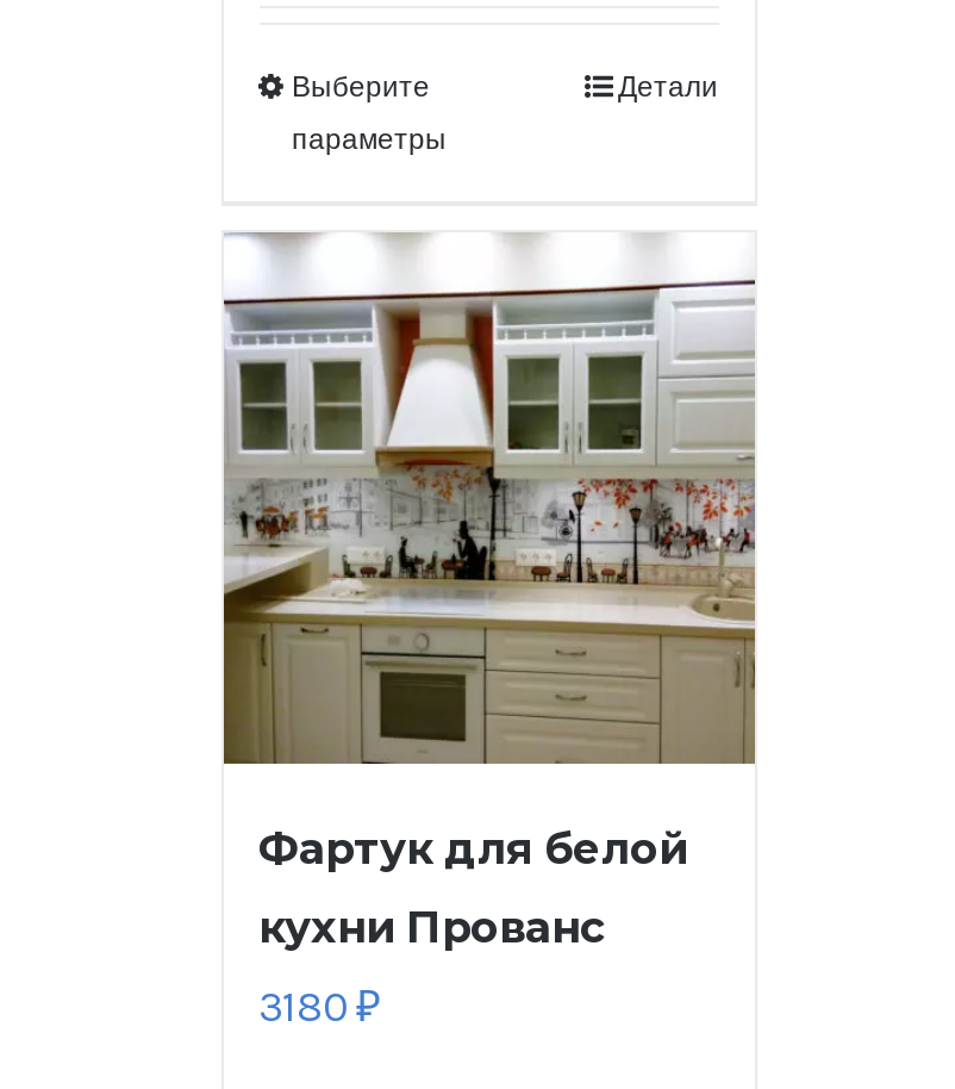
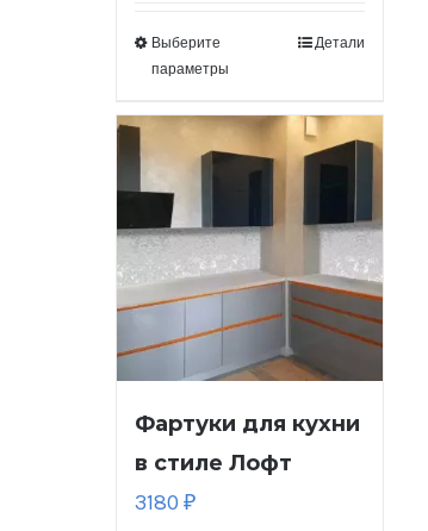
[221,232,755,876] [image] | Фартук для белой -> [116,114,384,437] [image] | Фартуки для кухни
[258,902,606,955] кухни Прованс -> [134,450,291,476] в стиле Лофт

